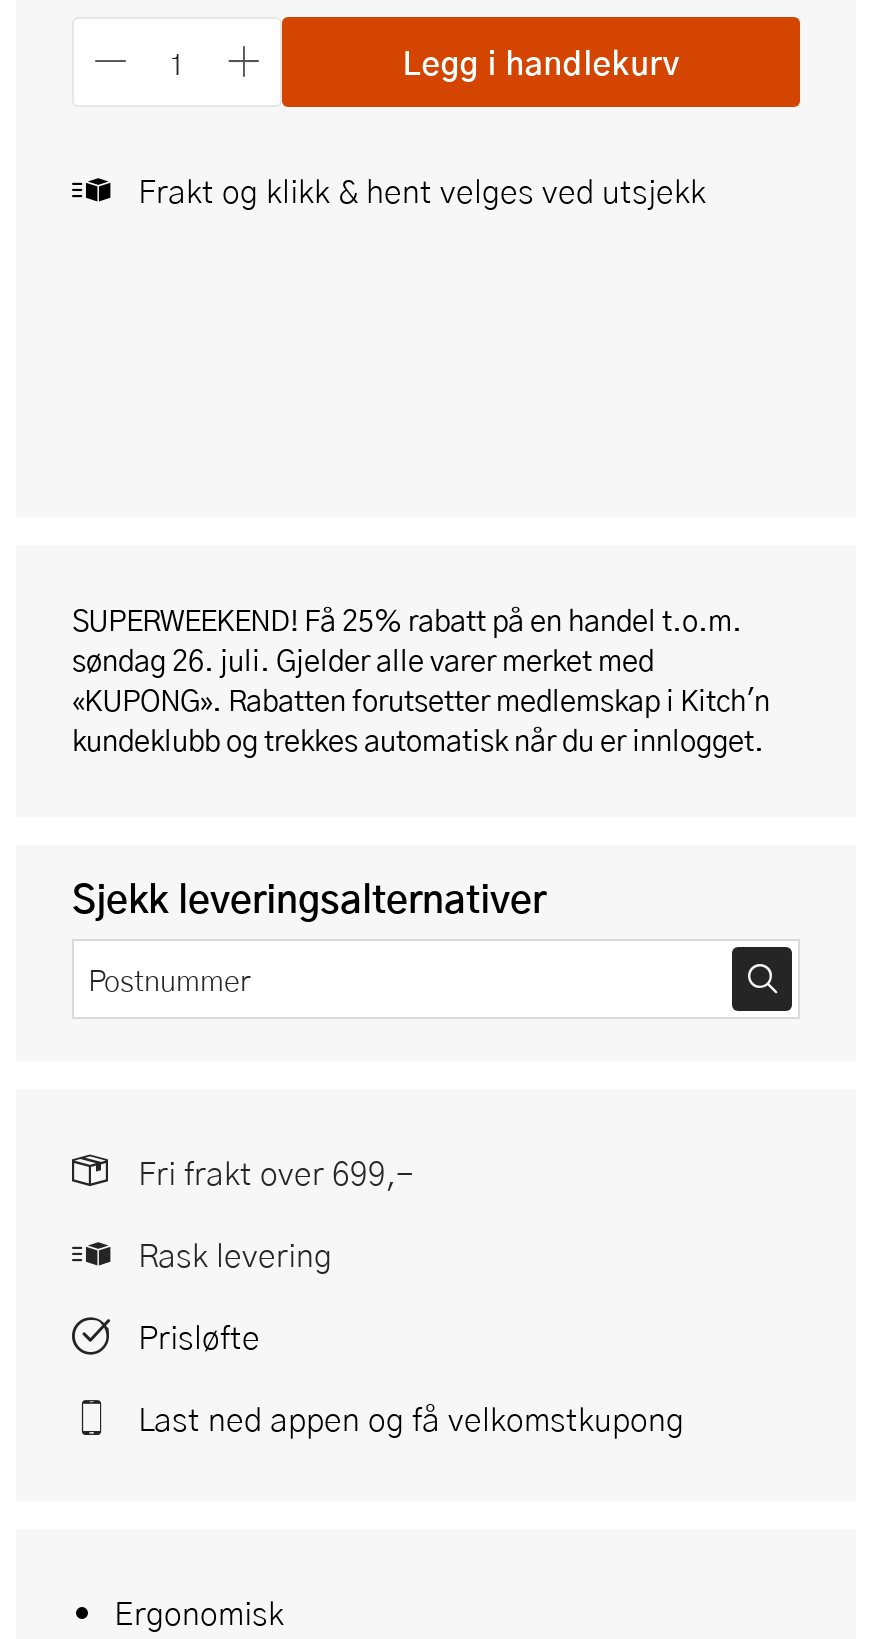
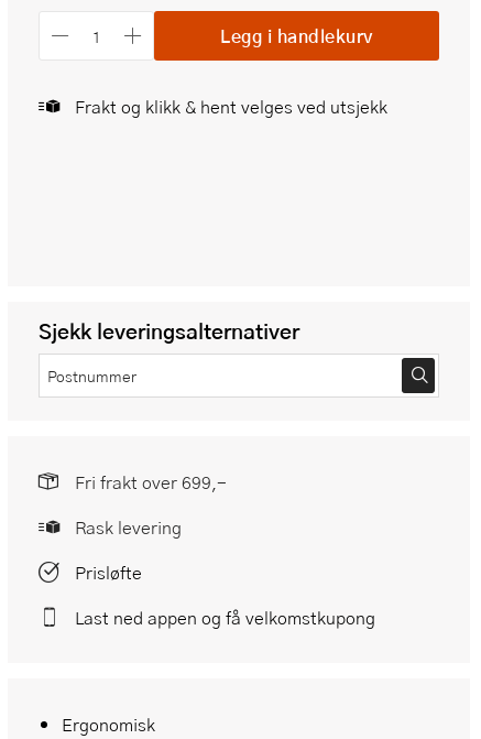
[72,599,770,761] SUPERWEEKEND! Få 25% rabatt på en handel t.o.m. | søndag 26. juli. Gjelder alle varer merket med | «KUPONG». Rabatten forutsetter medlemskap i Kitch'n | kundeklubb og trekkes automatisk når du er innlogget. -> none

